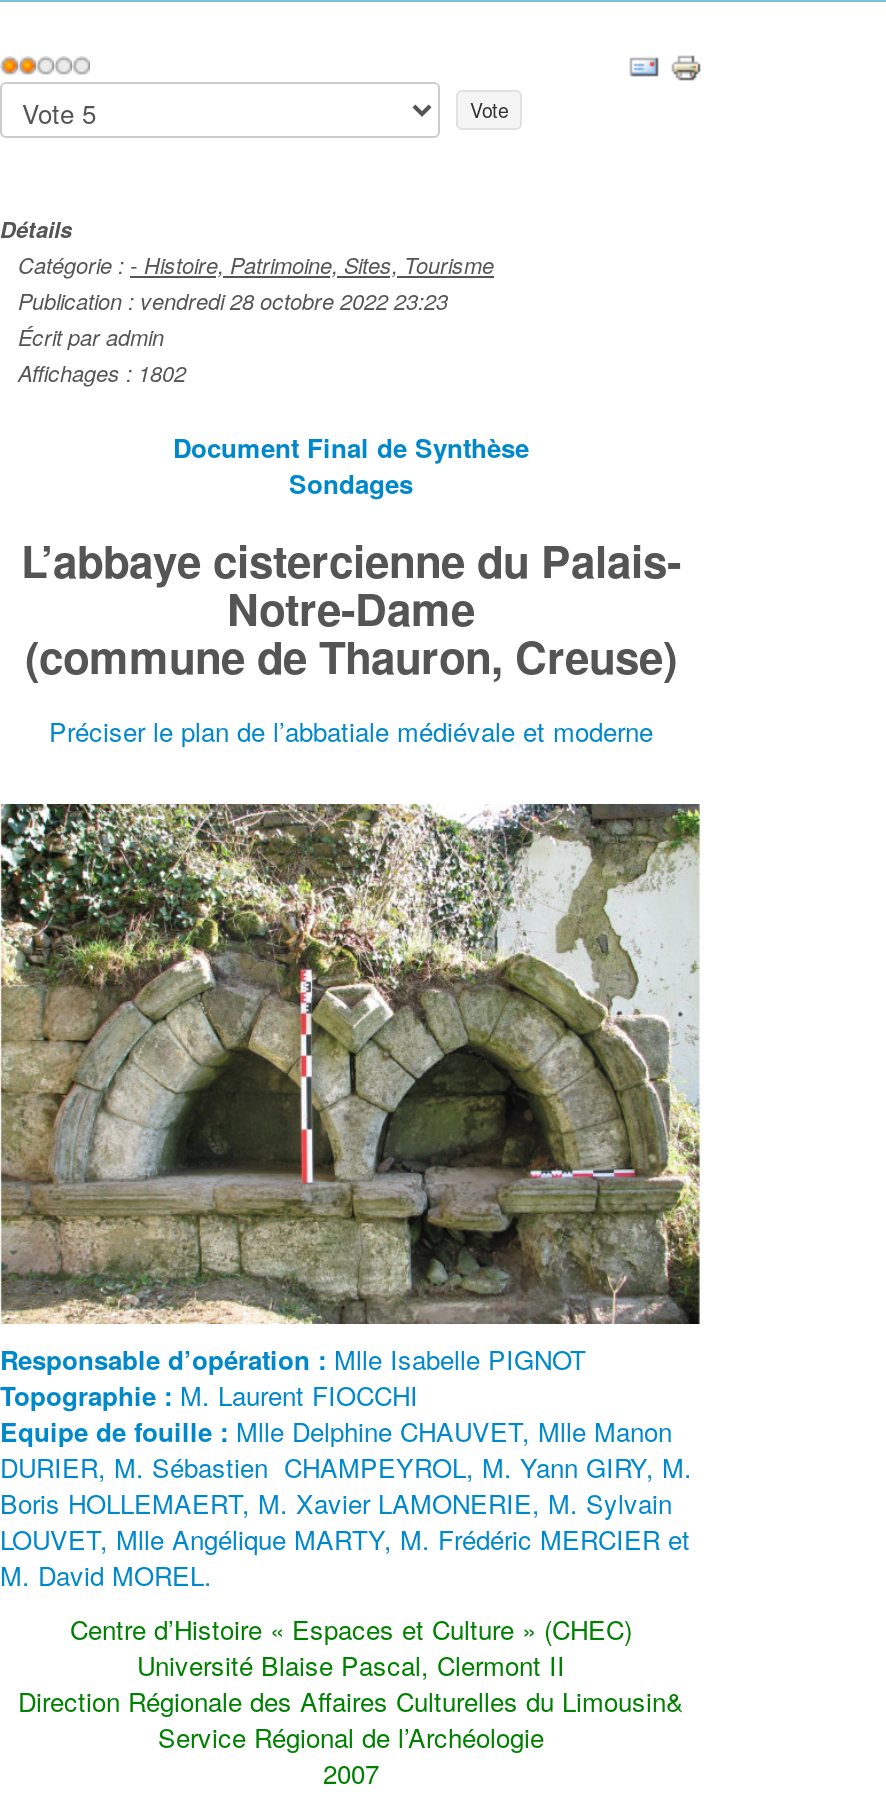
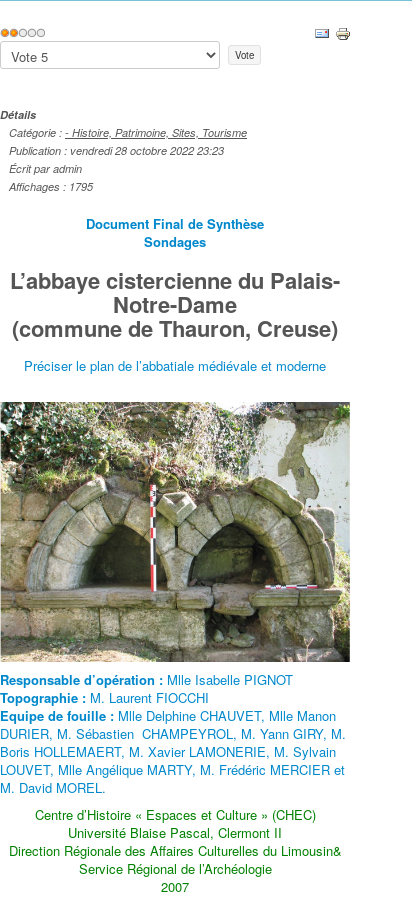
[18,358,186,388] Affichages : 1802 -> [9,179,93,194] Affichages : 1795

